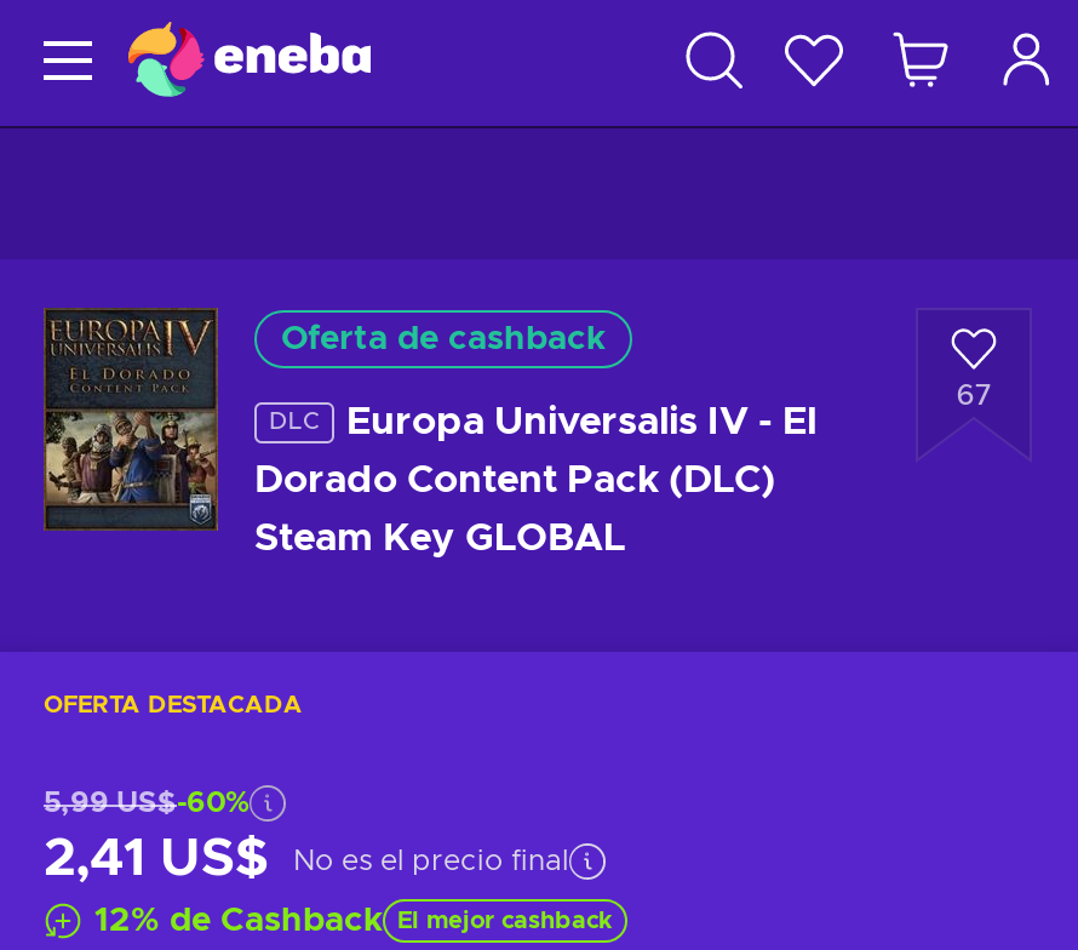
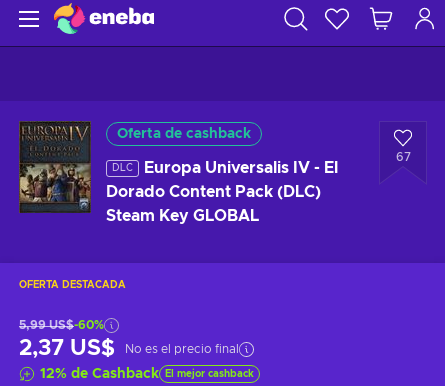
[44,832,569,886] 2,41 US$ No es el precio final -> [19,337,239,359] 2,37 US$ No es el precio final

